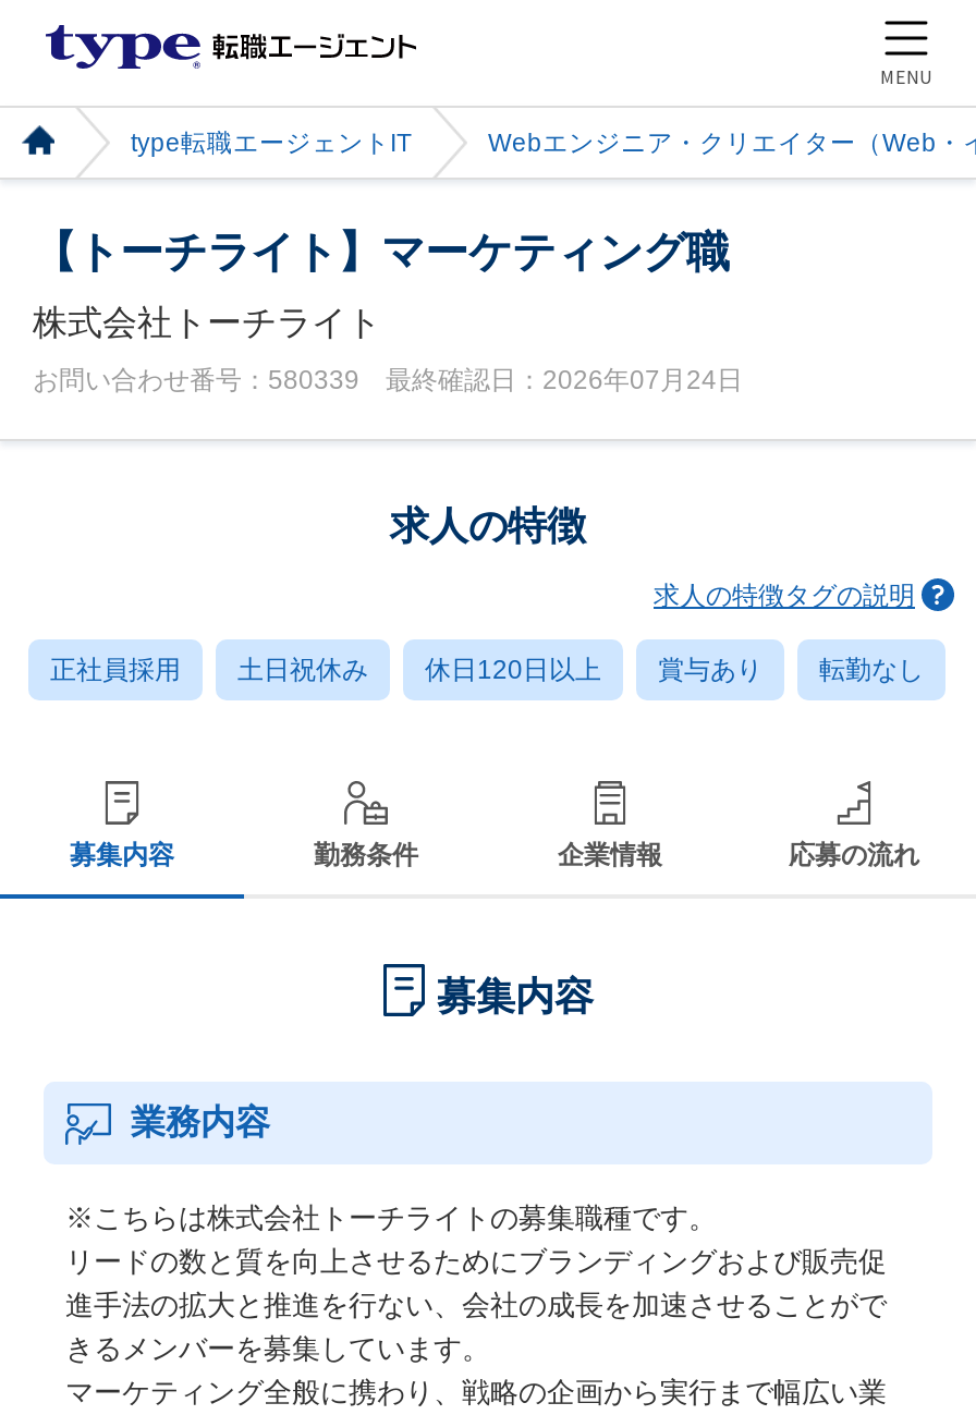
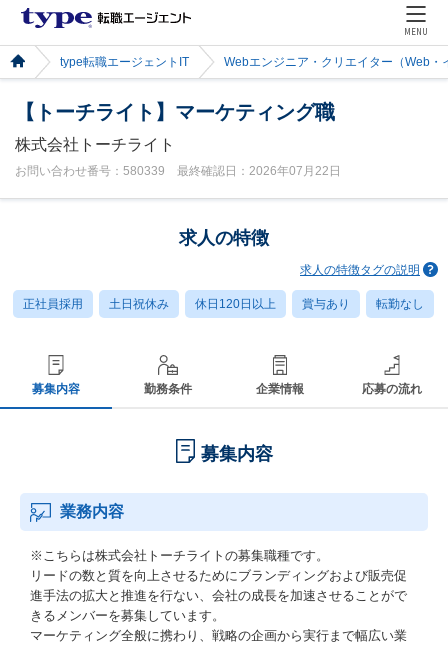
[33,365,743,395] お問い合わせ番号：580339 最終確認日：2026年07月24日 -> [15,164,341,178] お問い合わせ番号：580339 最終確認日：2026年07月22日

